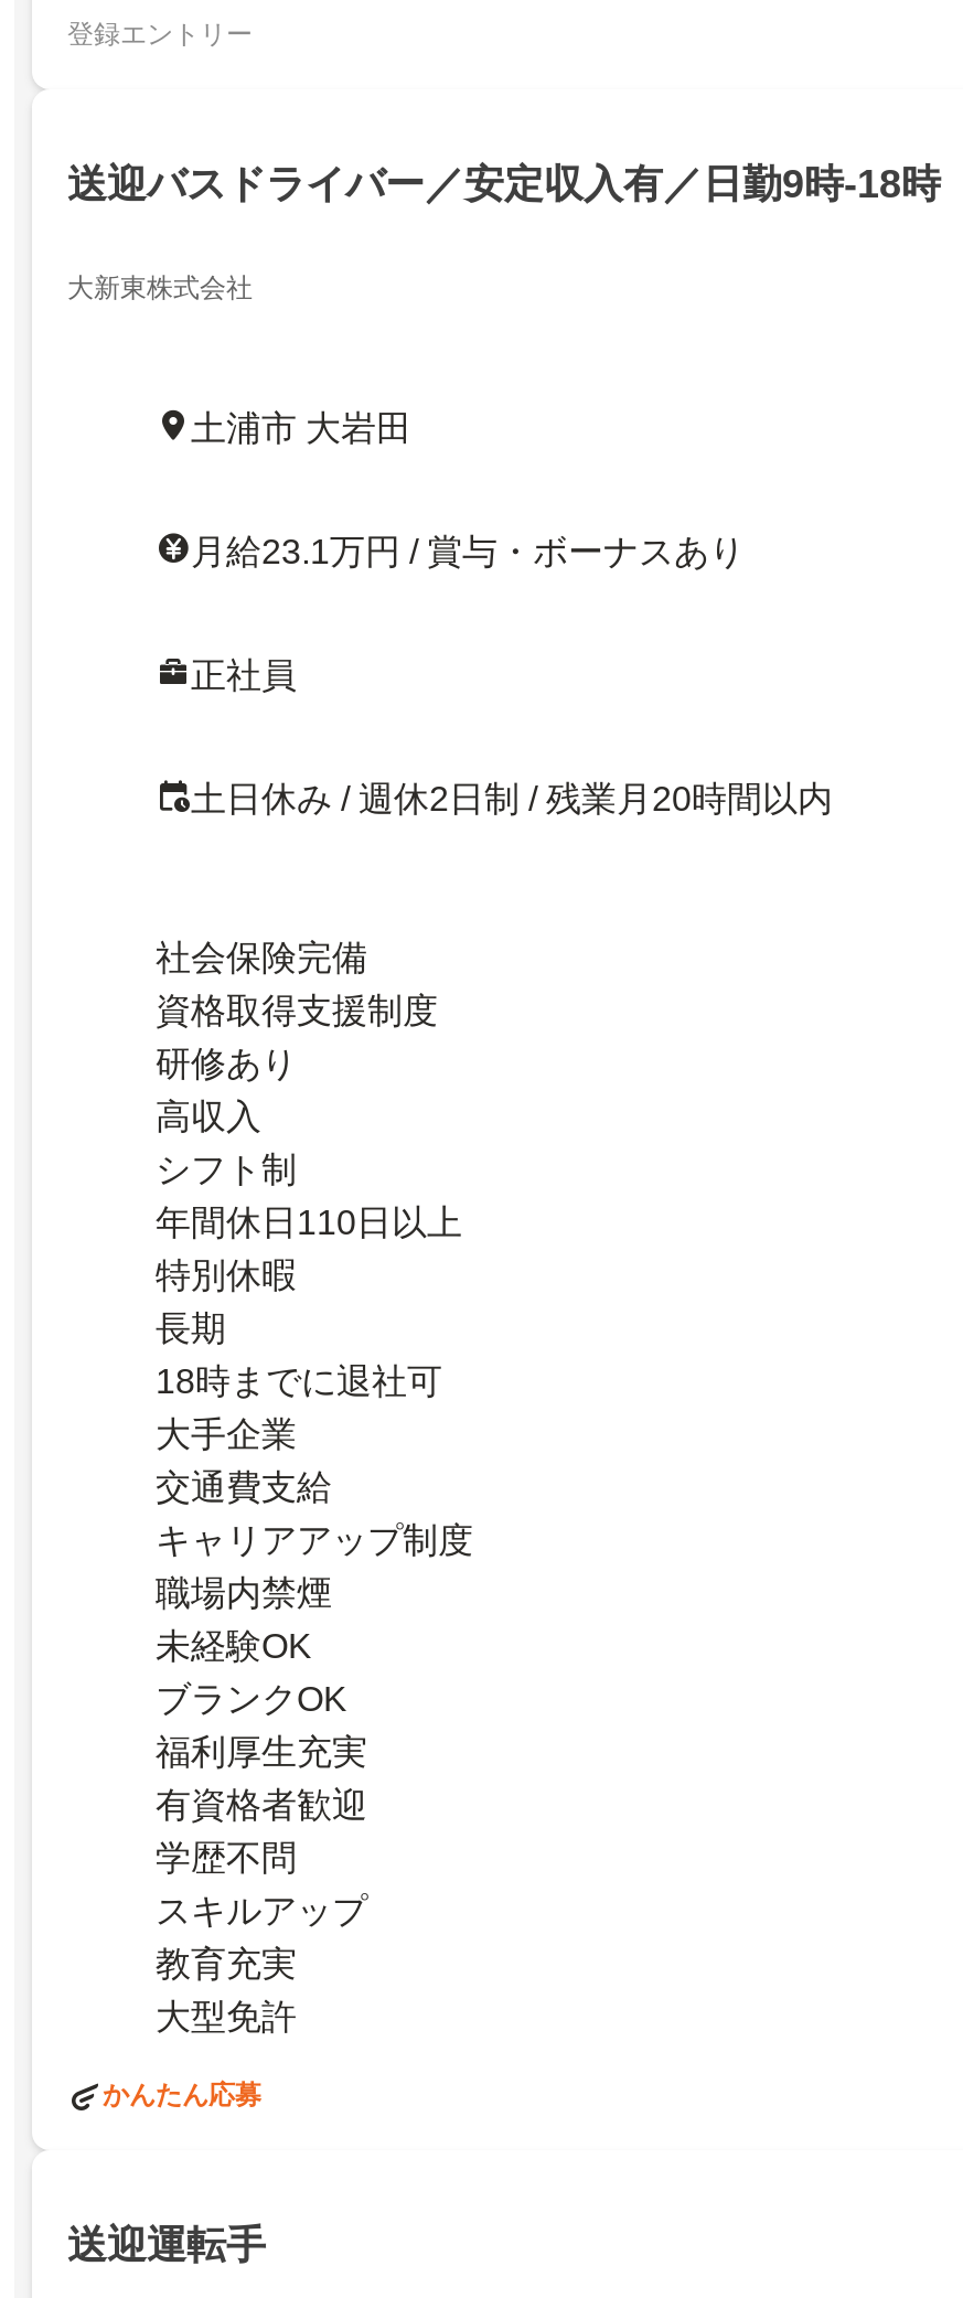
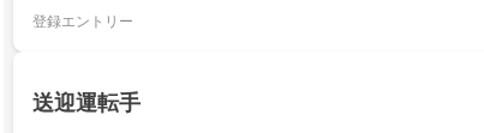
[67,162,941,303] 送迎バスドライバー／安定収入有／日勤9時-18時 | 大新東株式会社 -> none
[191,408,833,817] 土浦市 大岩田 | 月給23.1万円 / 賞与・ボーナスあり | 正社員 | 土日休み / 週休2日制 / 残業月20時間以内 -> none
[103,938,473,2111] 社会保険完備 | 資格取得支援制度 | 研修あり | 高収入 | シフト制 | 年間休日110日以上 | 特別休暇 | 長期 | 18時までに退社可 | 大手企業 | 交通費支給 | キャリアアップ制度 | 職場内禁煙 | 未経験OK | ブランクOK | 福利厚生充実 | 有資格者歓迎 | 学歴不問 | スキルアップ | 教育充実 | 大型免許 | かんたん応募 -> none

